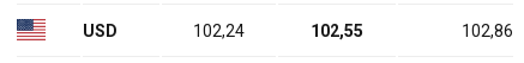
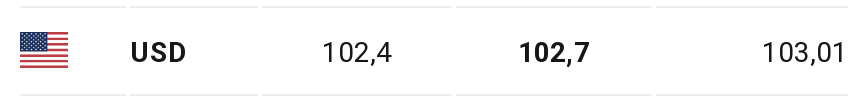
[193,21,245,40] 102,24 -> [322,36,392,68] 102,4
[311,21,363,40] 102,55 -> [518,36,590,68] 102,7
[462,21,513,40] 102,86 -> [762,36,848,68] 103,01

